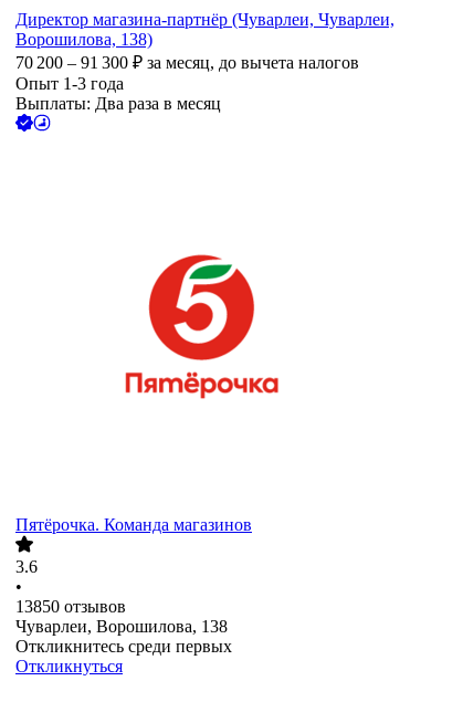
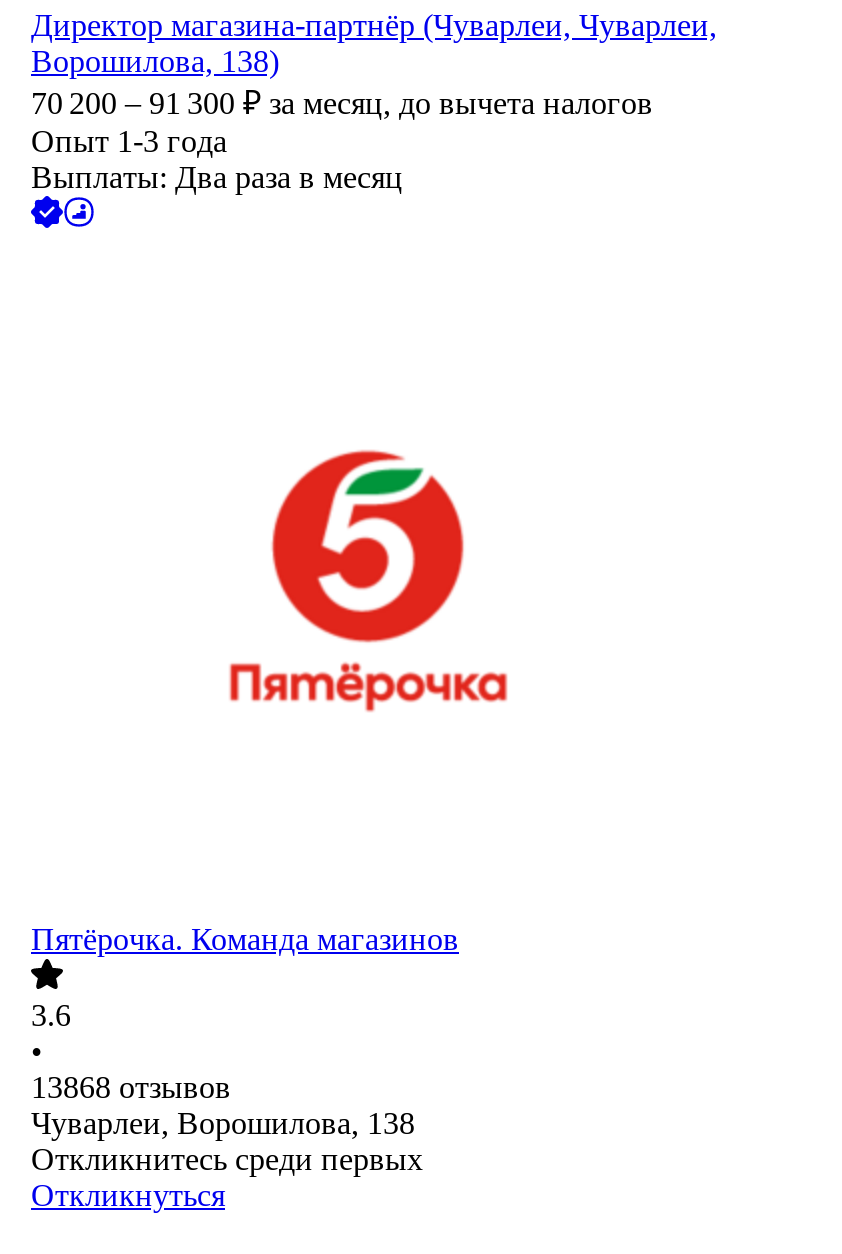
[15,598,126,616] 13850 отзывов -> [31,1071,231,1105] 13868 отзывов

